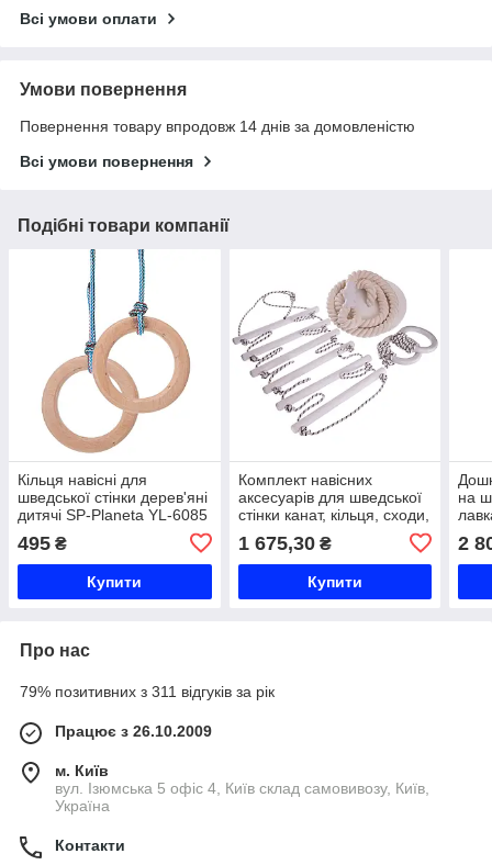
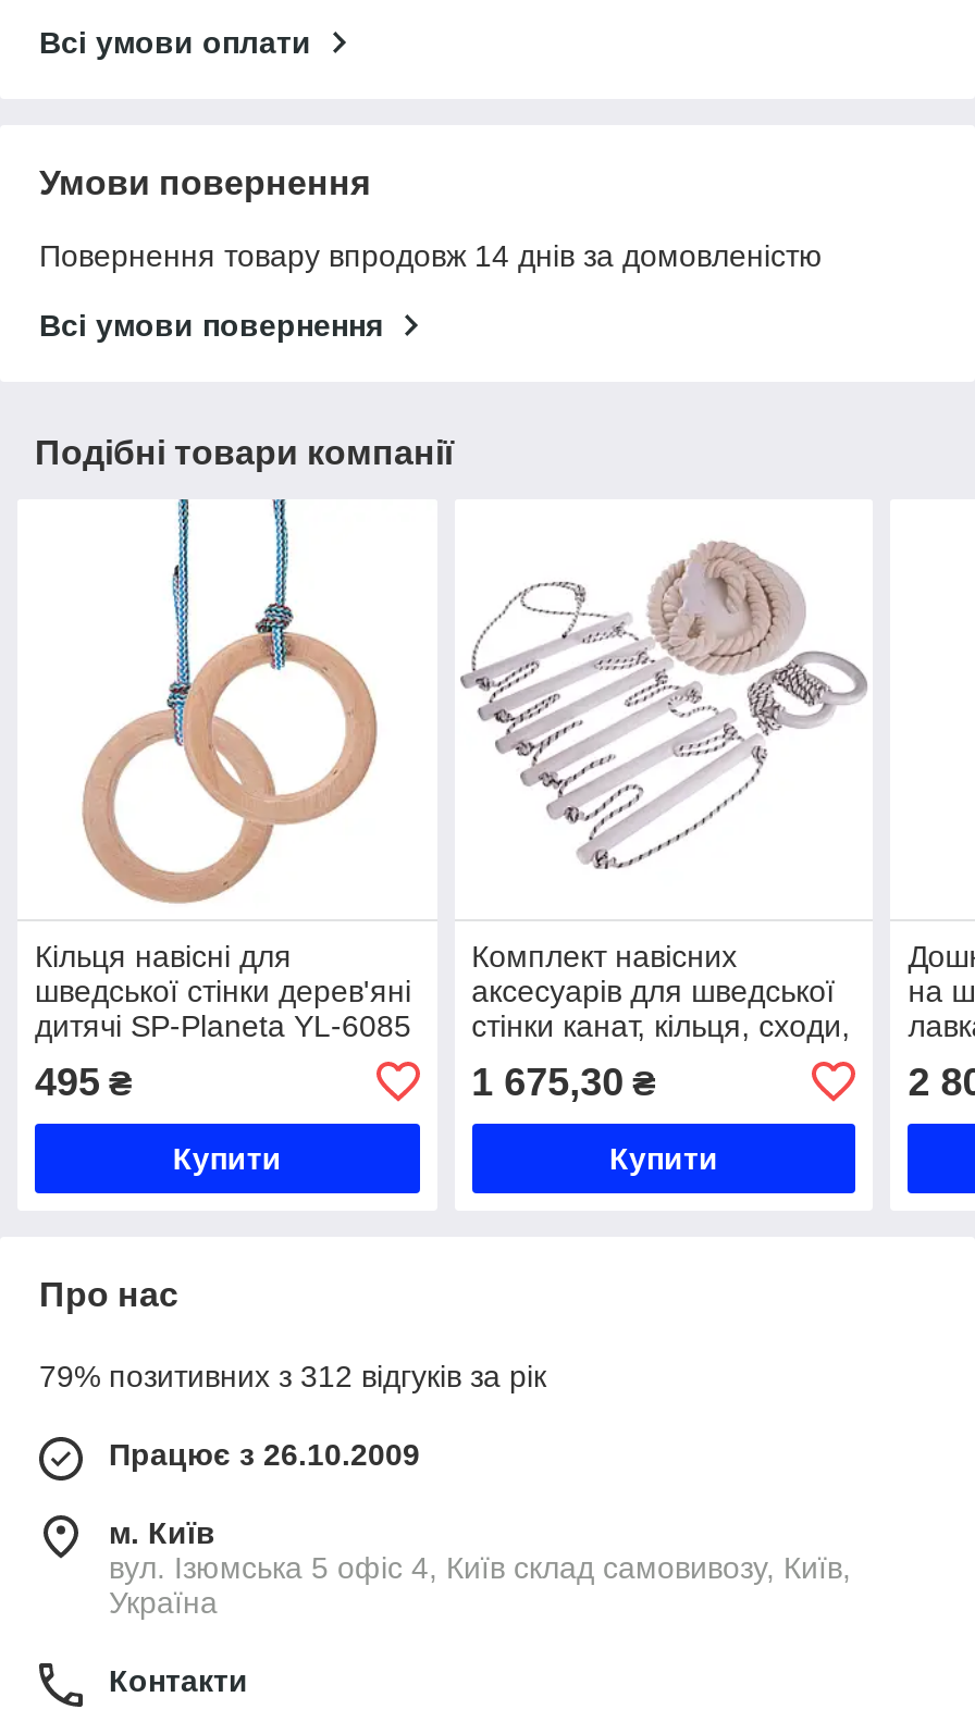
[20,683,275,700] 79% позитивних з 311 відгуків за рік -> [39,1358,546,1393] 79% позитивних з 312 відгуків за рік

